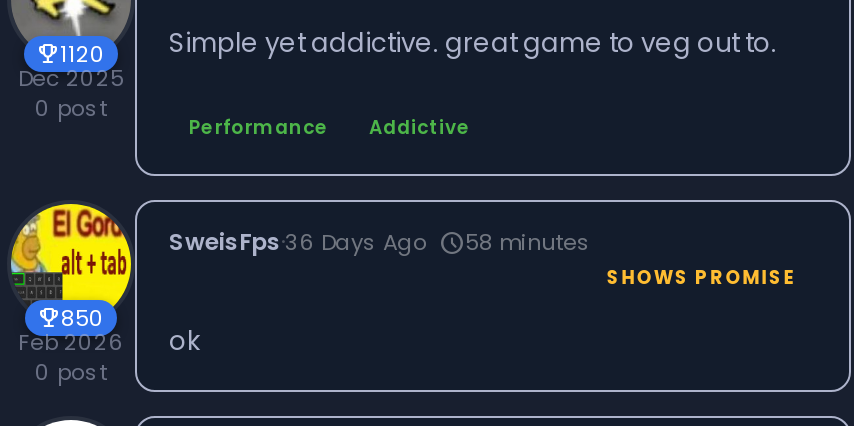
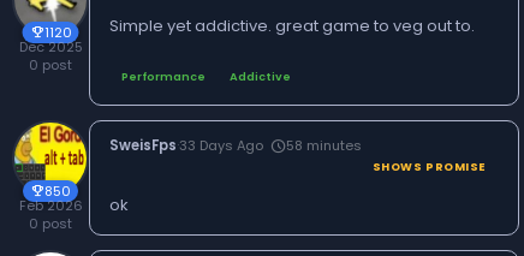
[169,227,591,259] SweisFps 36 Days Ago schedule58 minutes -> [109,136,362,156] SweisFps 33 Days Ago schedule58 minutes

